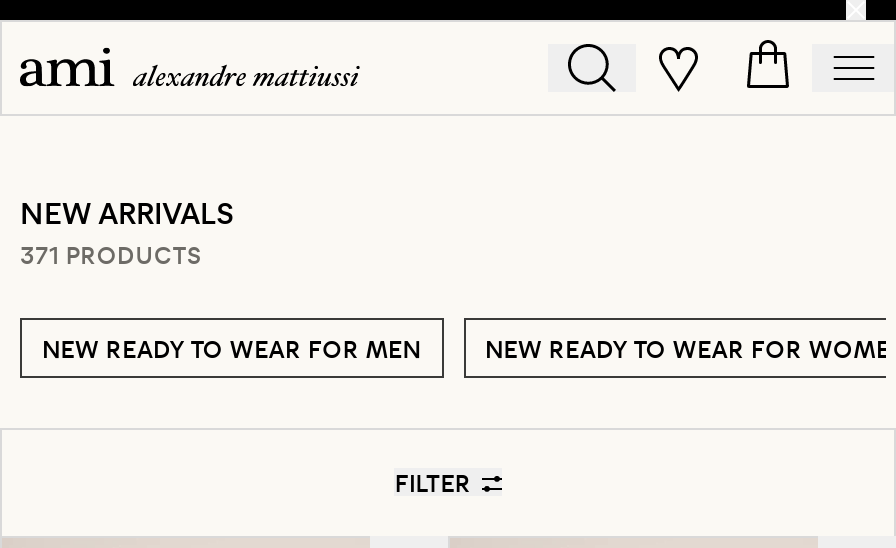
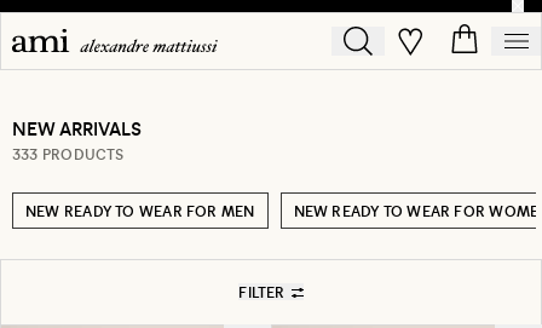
[20,238,201,270] 371 PRODUCTS -> [12,144,124,163] 333 PRODUCTS

